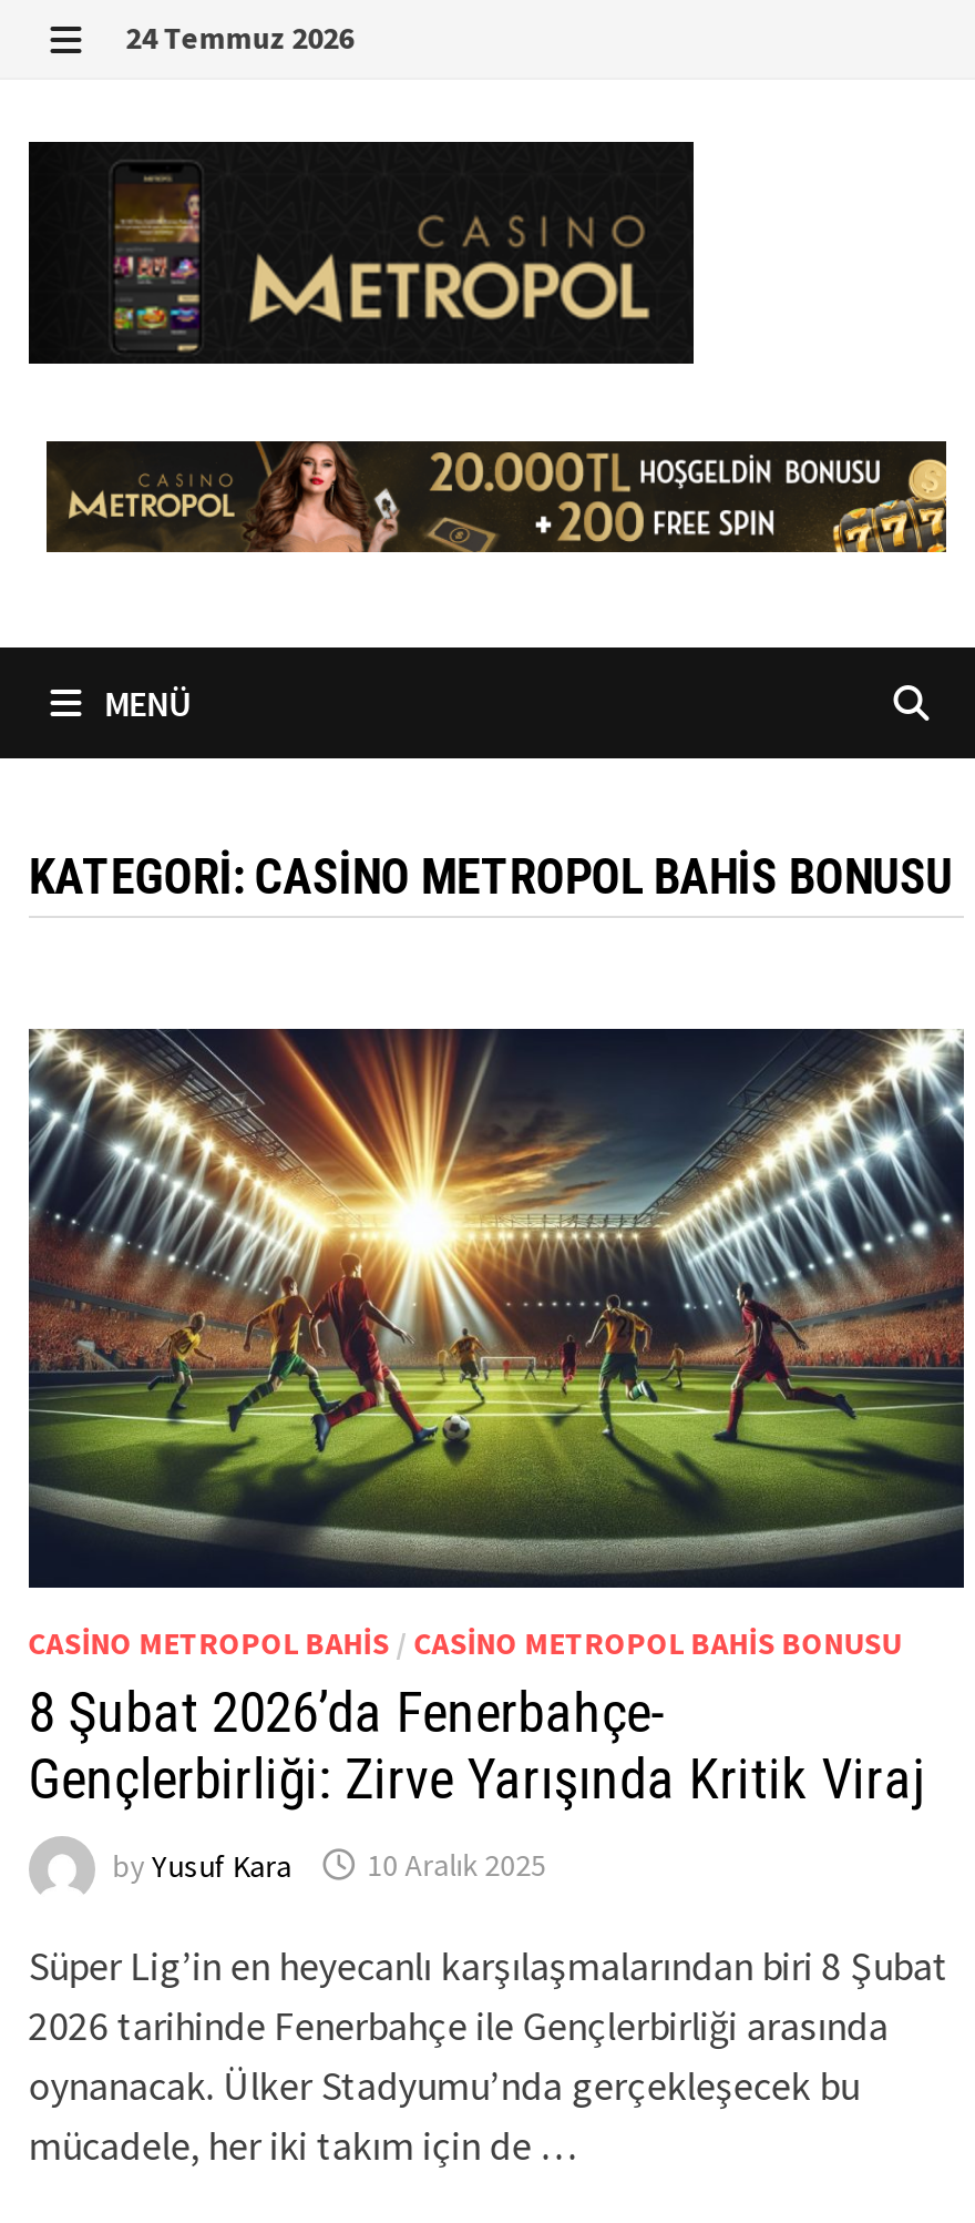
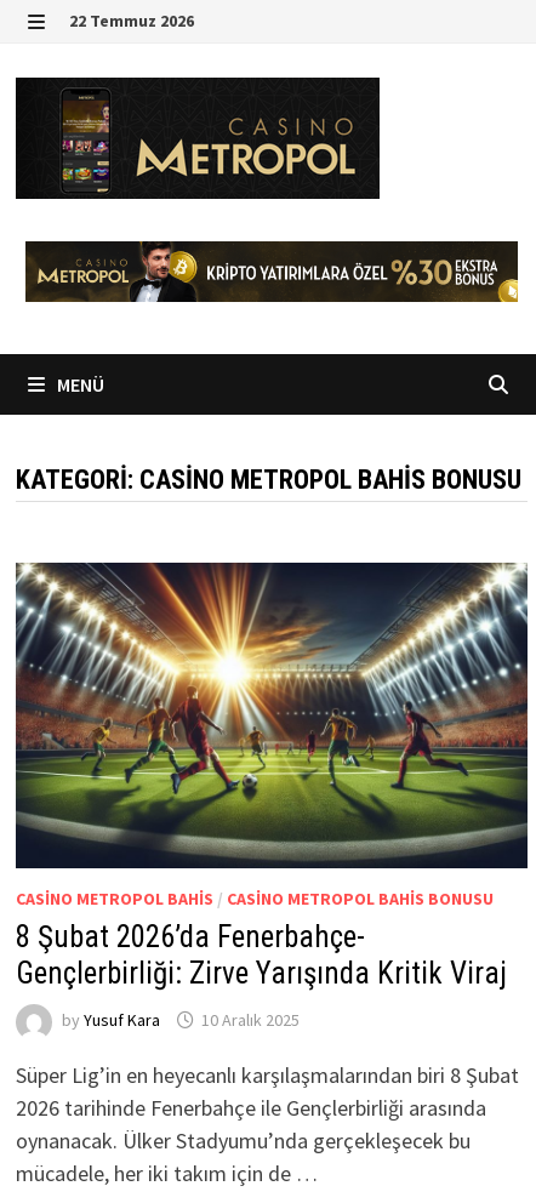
[126,18,354,58] 24 Temmuz 2026 -> [69,10,194,32] 22 Temmuz 2026
[242,441,948,554] [image] -> [131,241,519,303] [image]

